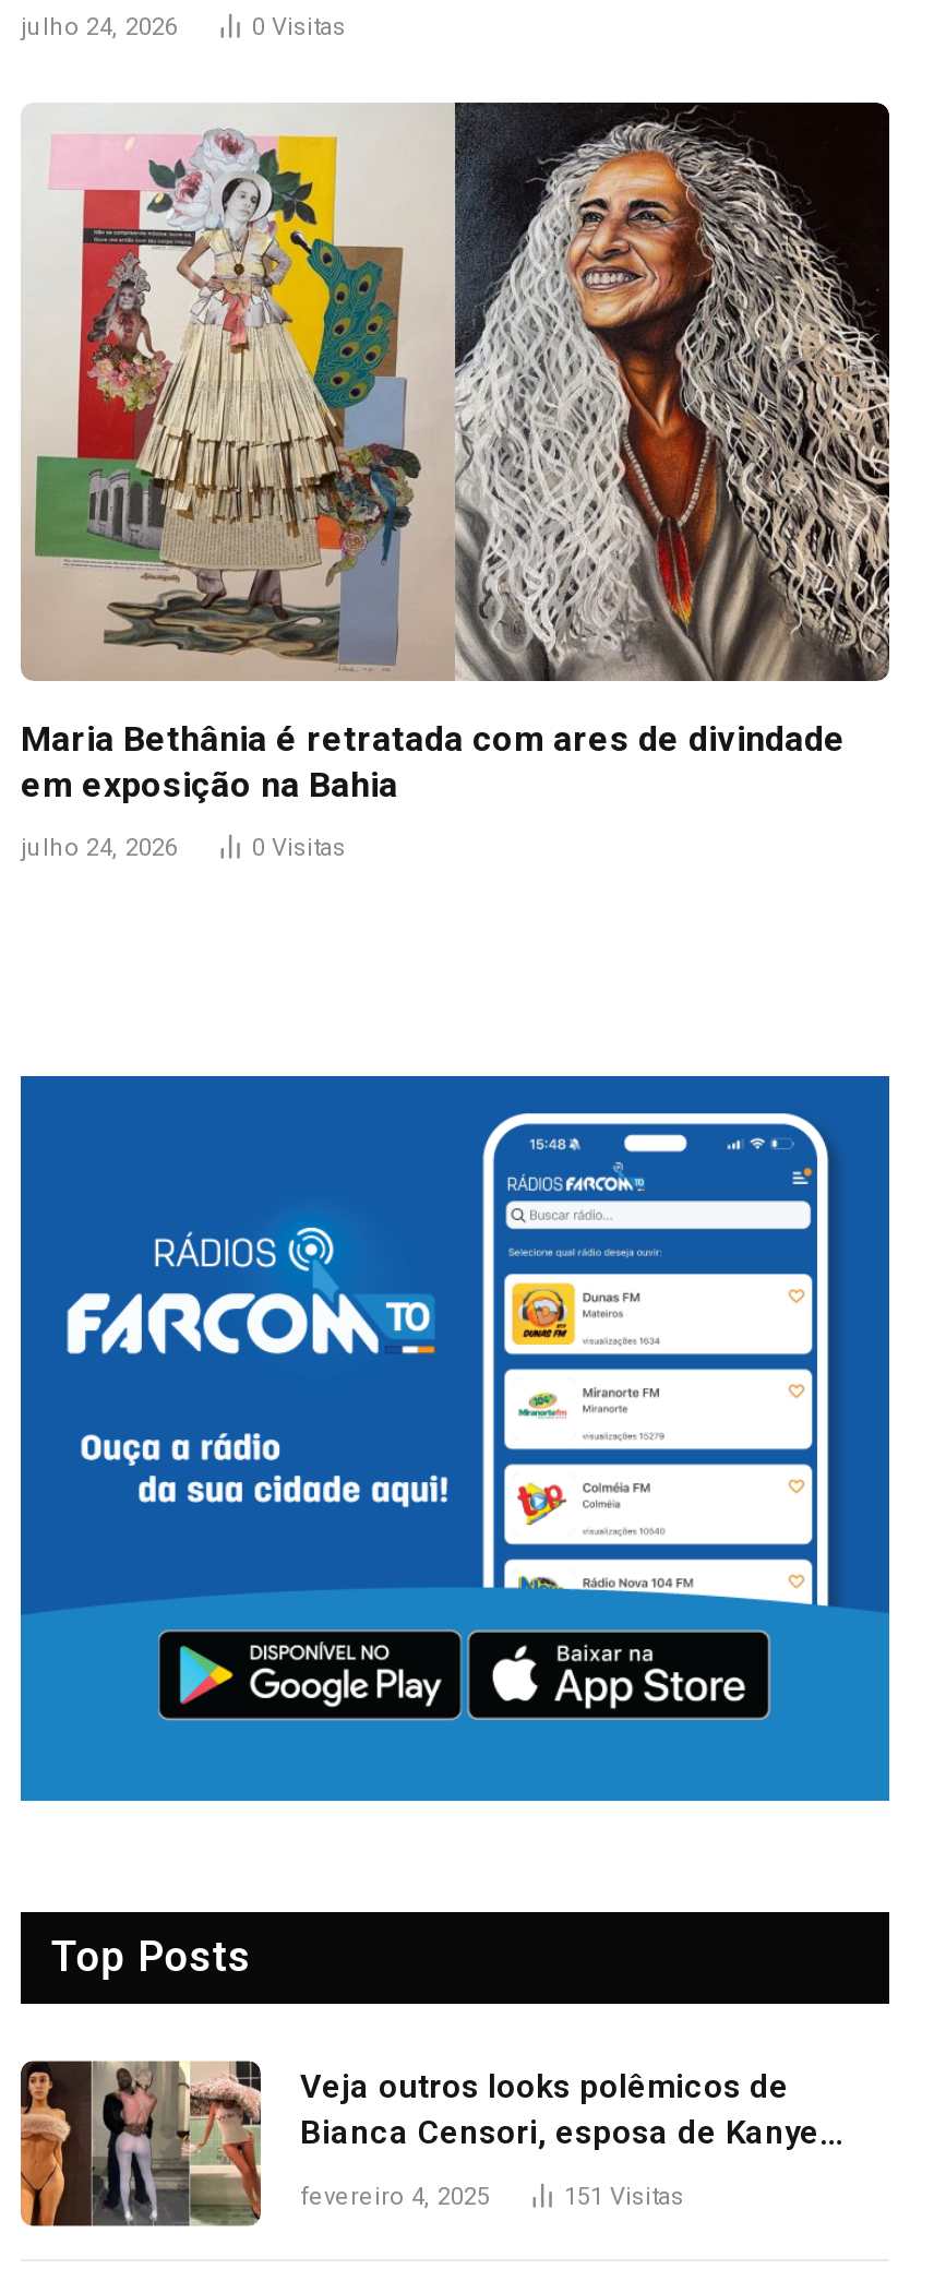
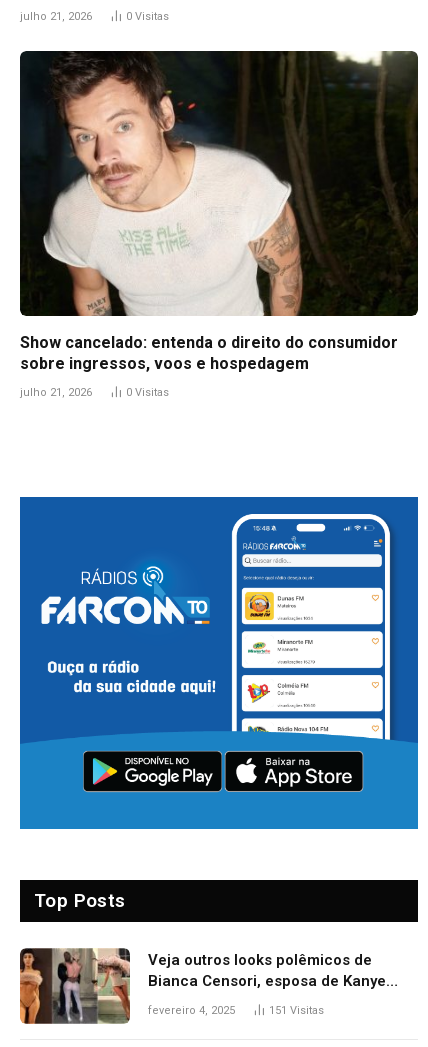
[21,12,178,41] julho 24, 2026 -> [20,10,92,23] julho 21, 2026
[21,100,891,805] [image] | Maria Bethânia é retratada com ares de divindade | em exposição na Bahia -> [19,50,418,373] [image] | Show cancelado: entenda o direito do consumidor | sobre ingressos, voos e hospedagem
[21,834,178,862] julho 24, 2026 -> [20,386,92,399] julho 21, 2026

